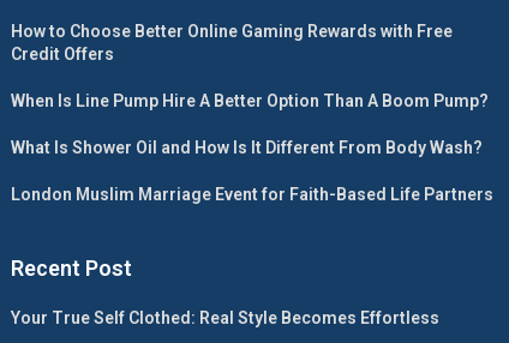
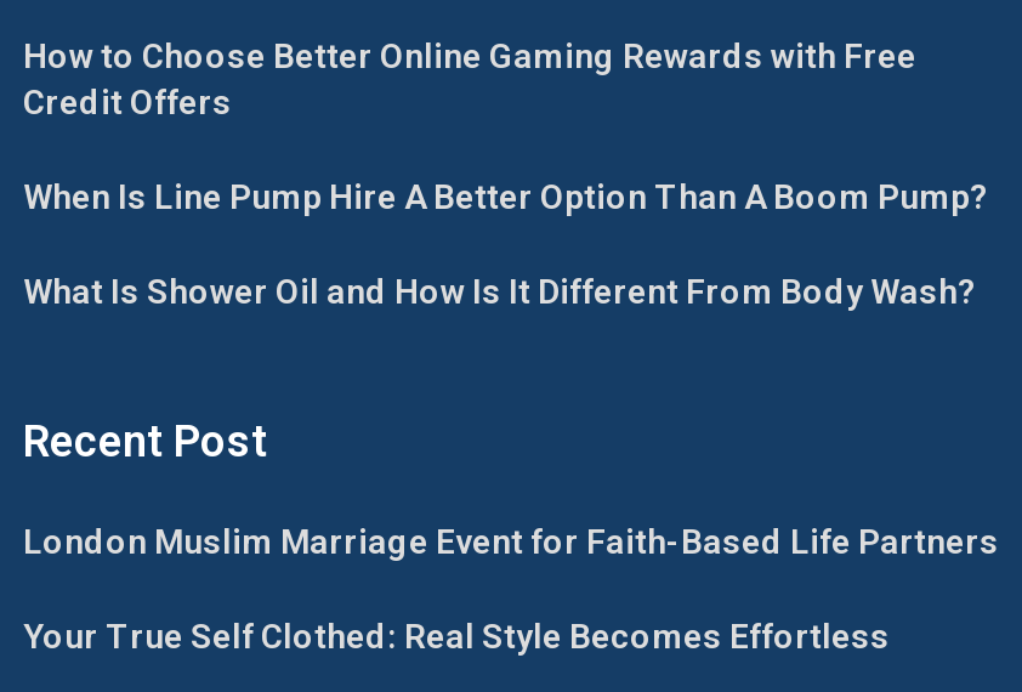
moved [11,185,493,204] -> [23,522,999,561]: London Muslim Marriage Event for Faith-Based Life Partners
moved [11,255,132,281] -> [23,415,268,466]: Recent Post

